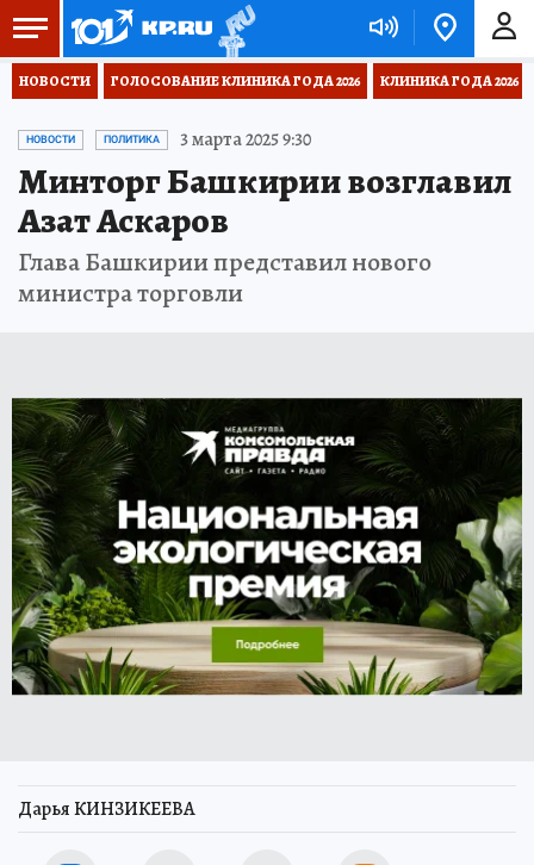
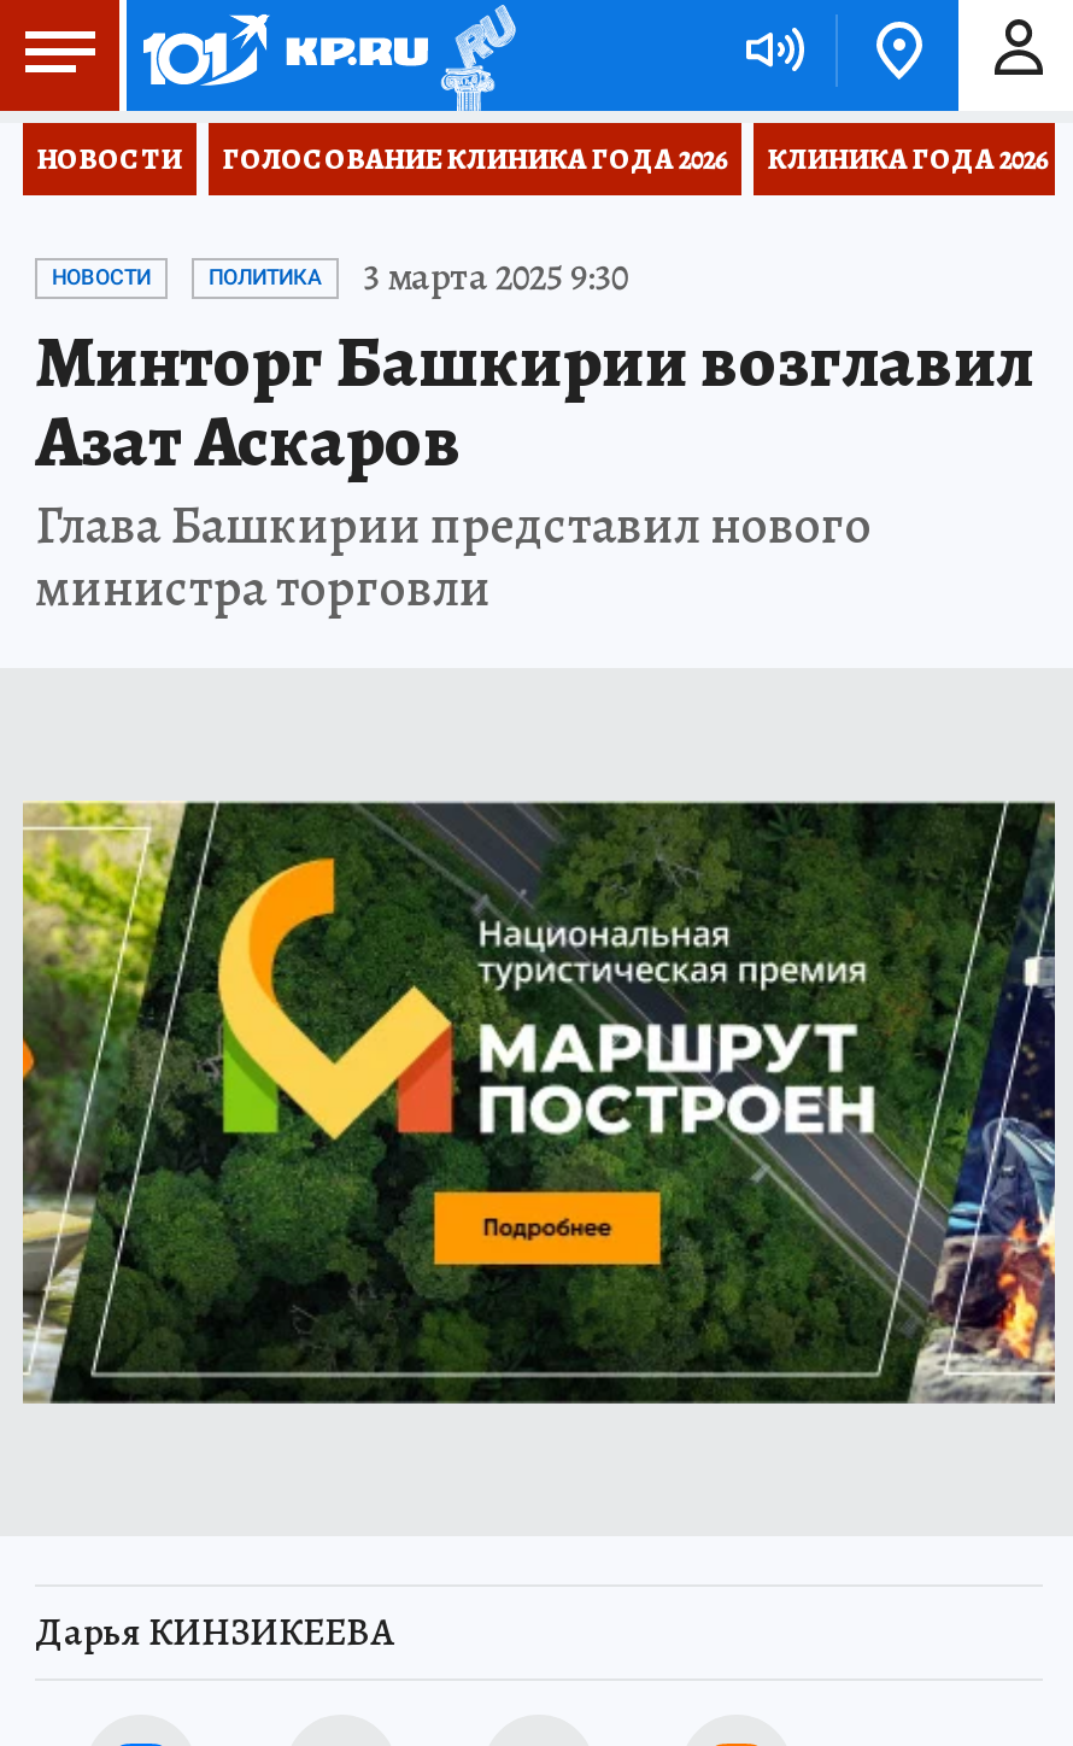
[11,397,523,696] [image] -> [20,801,1057,1406] [image]

